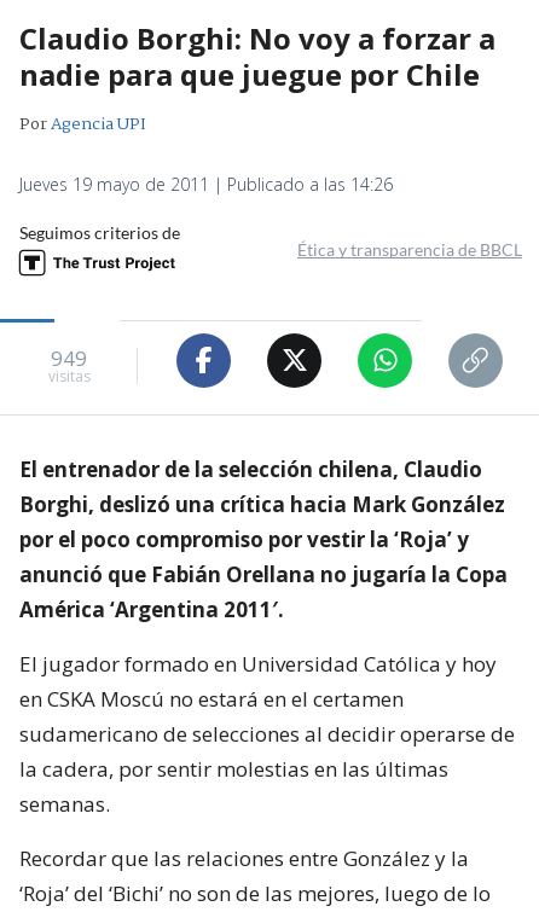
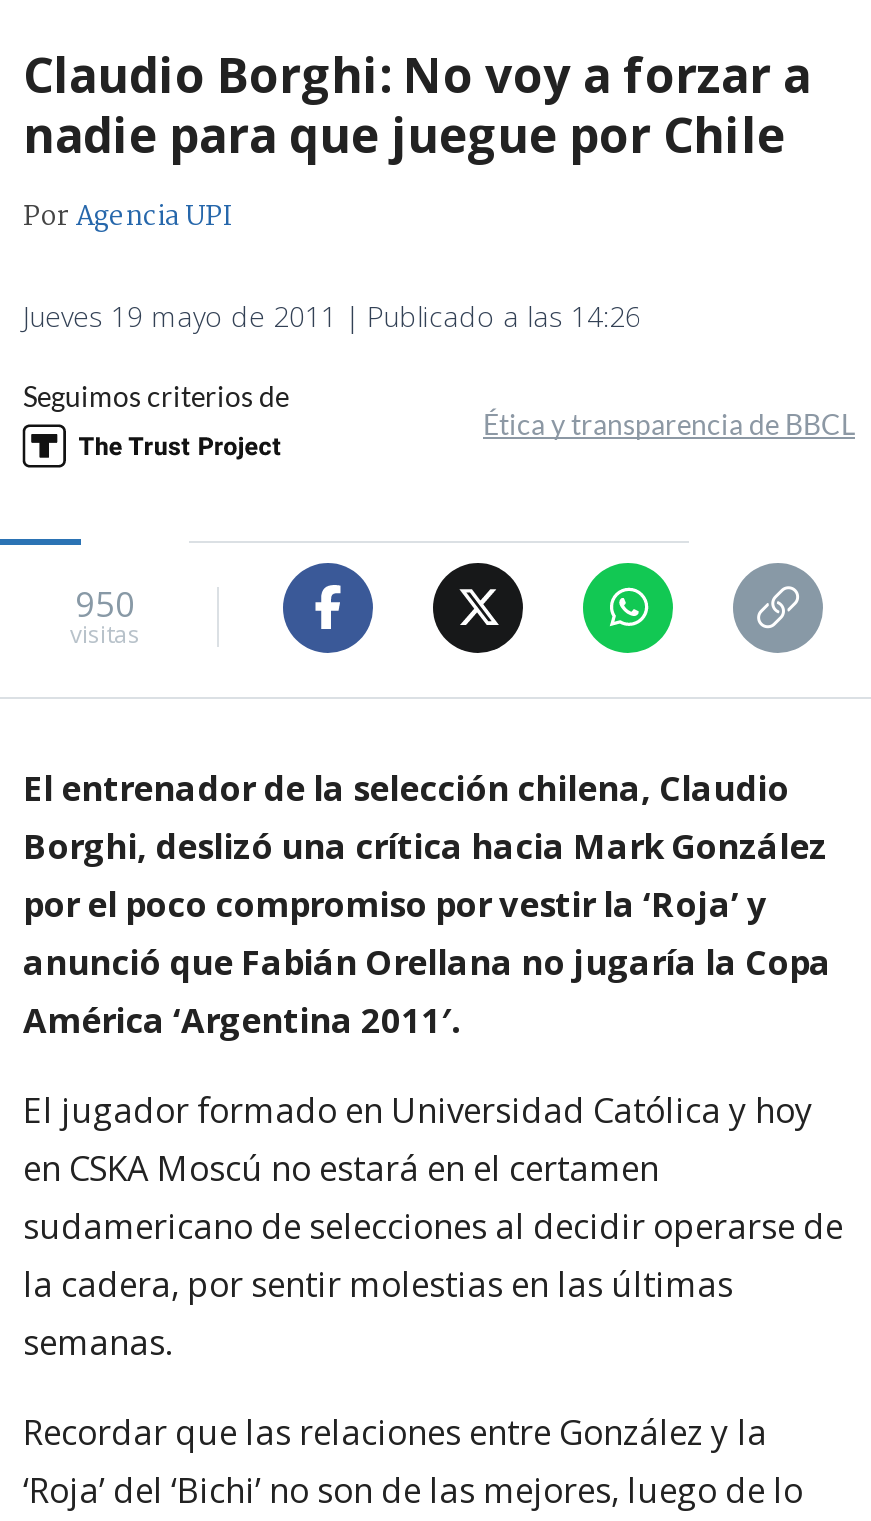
[51,345,87,372] 949 -> [75,582,135,628] 950

